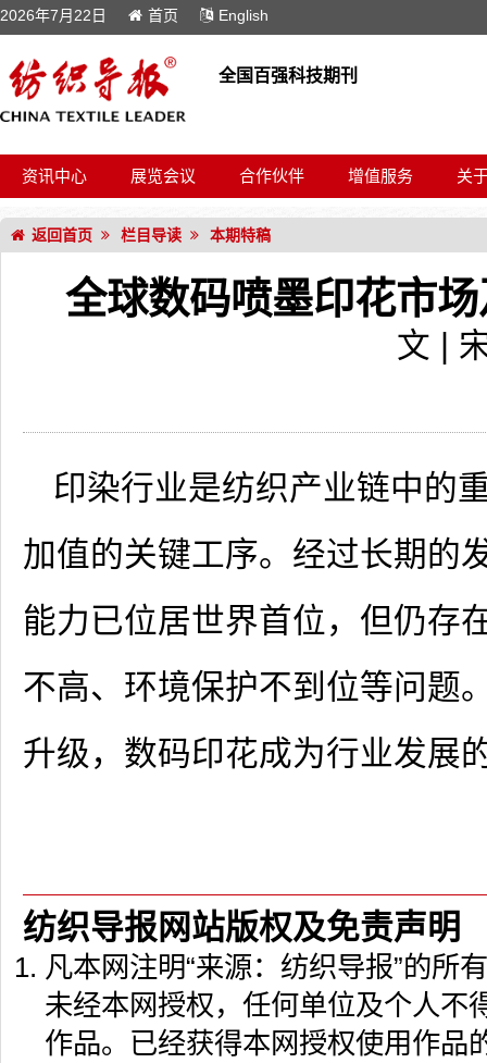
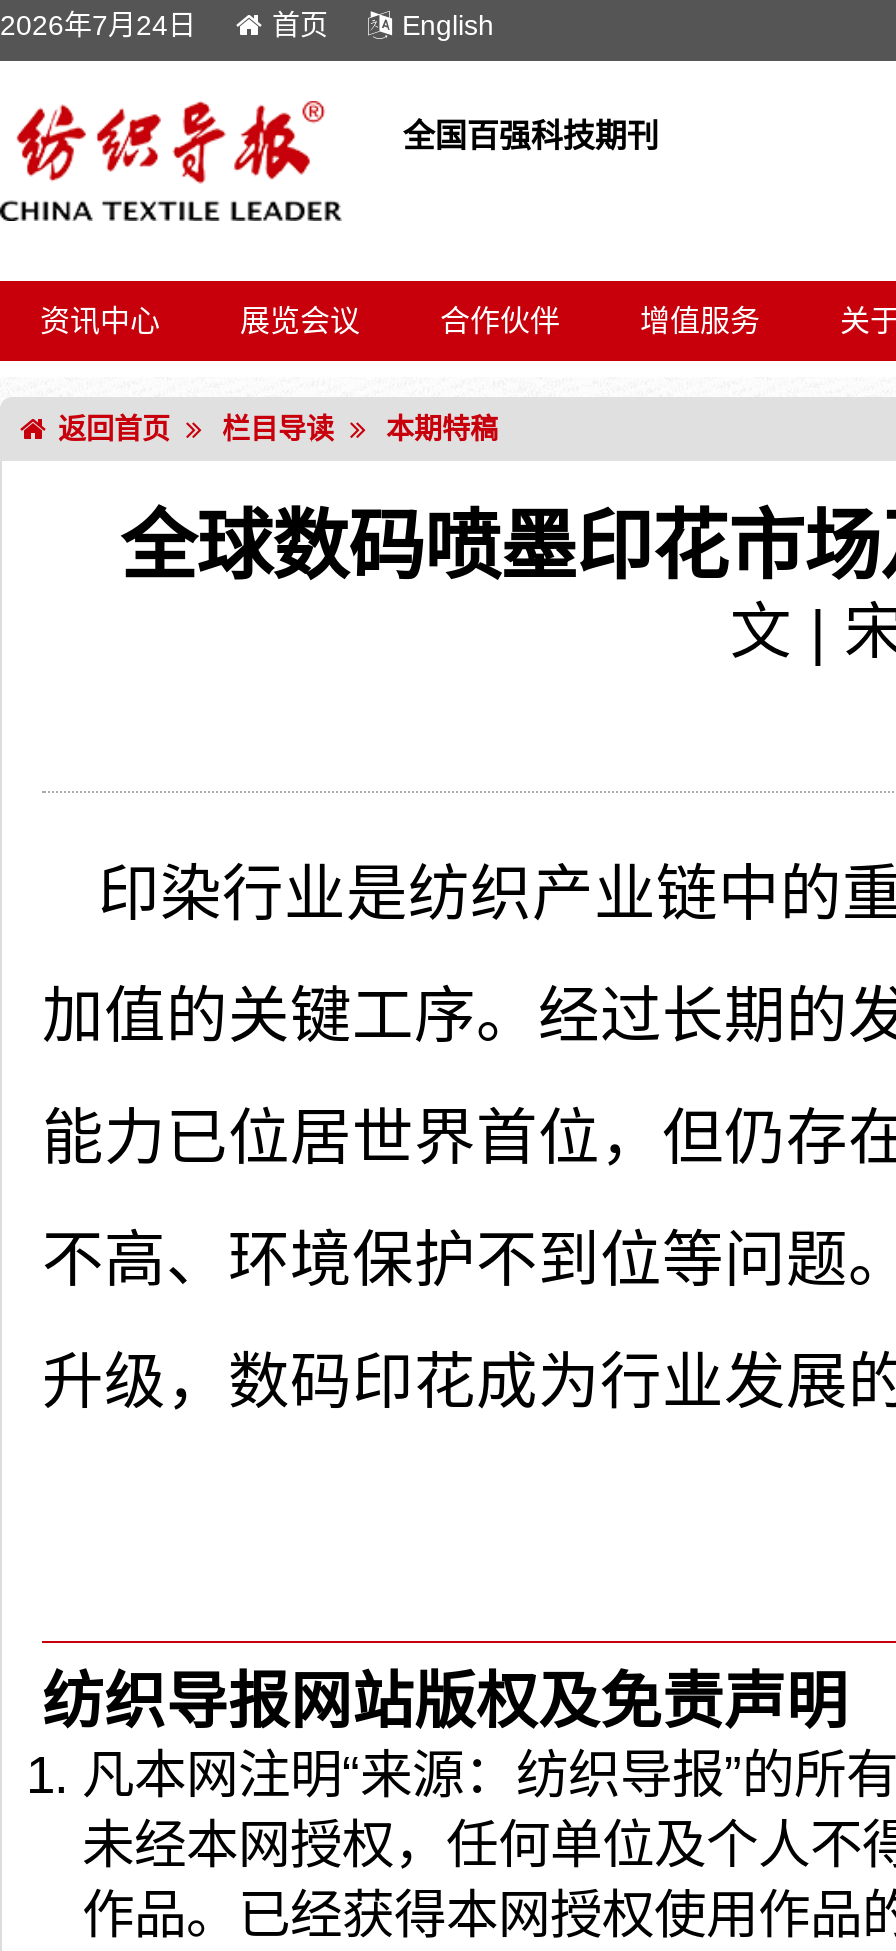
[0,7,107,24] 2026年7月22日 -> [0,9,196,41] 2026年7月24日

